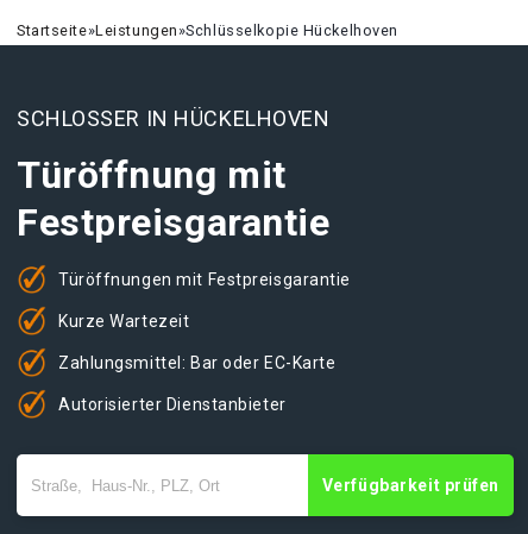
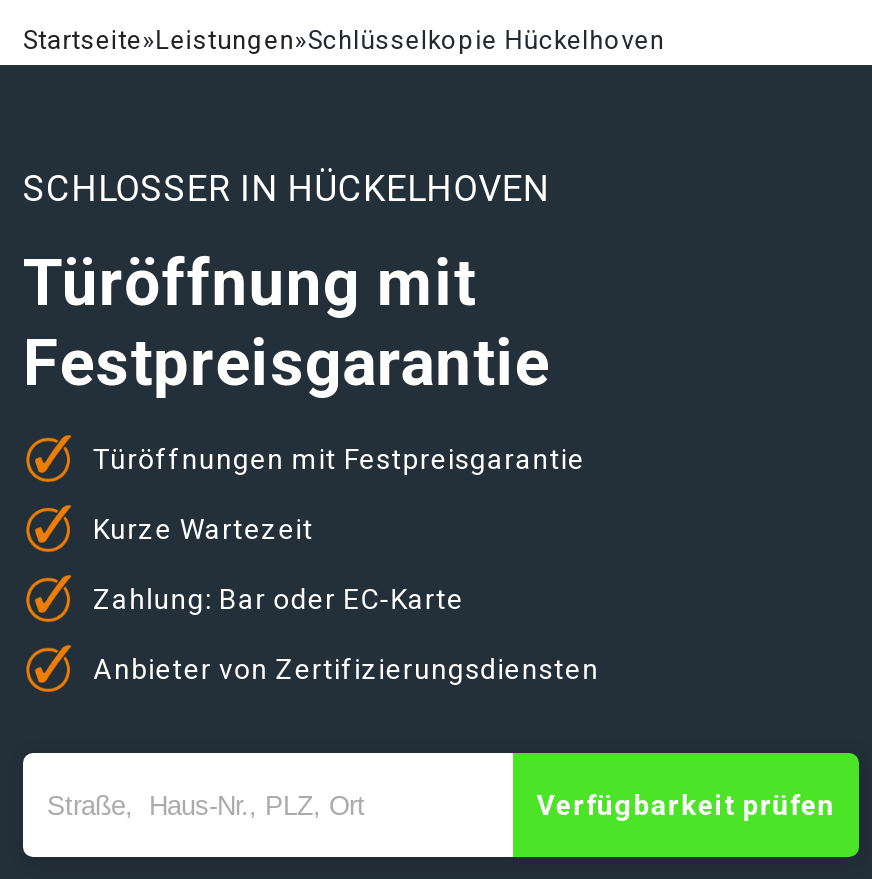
[58,353,336,372] Zahlungsmittel: Bar oder EC-Karte -> [93,582,464,614] Zahlung: Bar oder EC-Karte
[58,394,286,413] Autorisierter Dienstanbieter -> [93,652,599,684] Anbieter von Zertifizierungsdiensten

